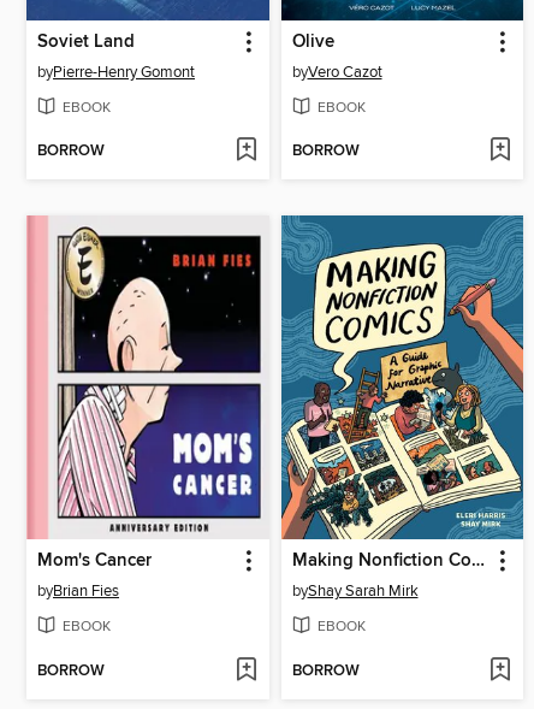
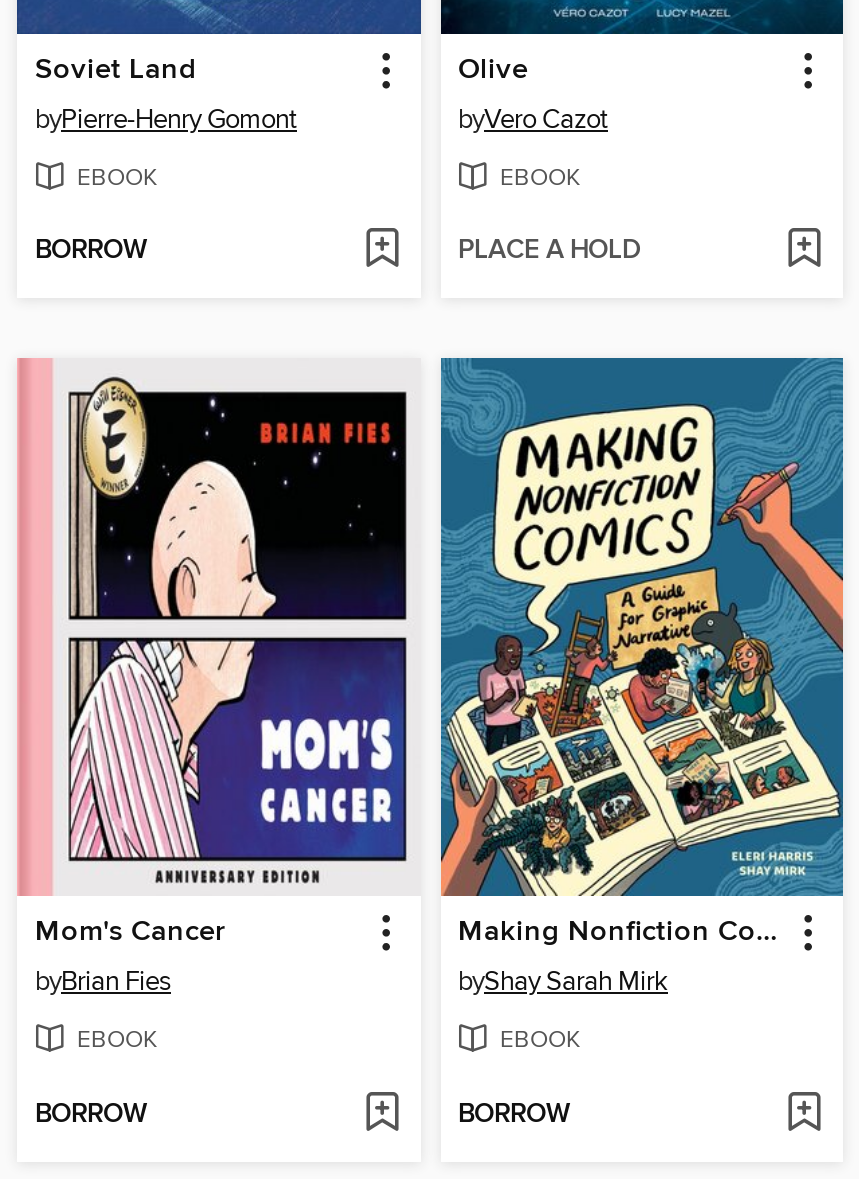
[292,141,359,162] BORROW -> [458,235,640,269] PLACE A HOLD

